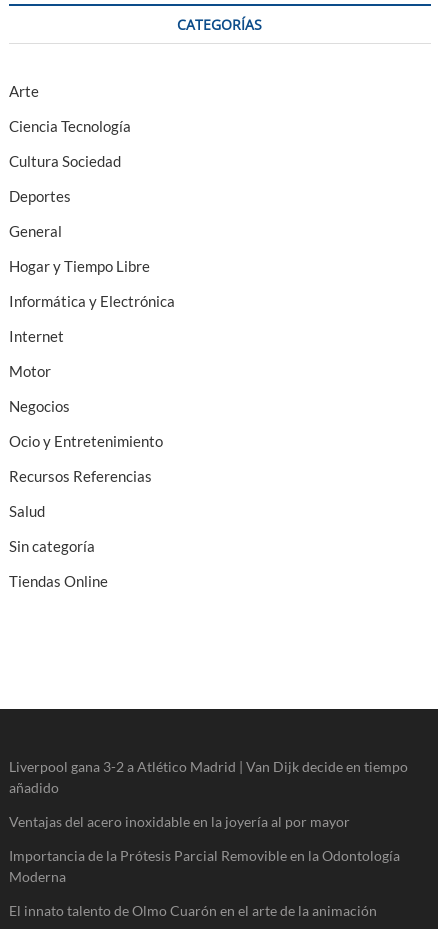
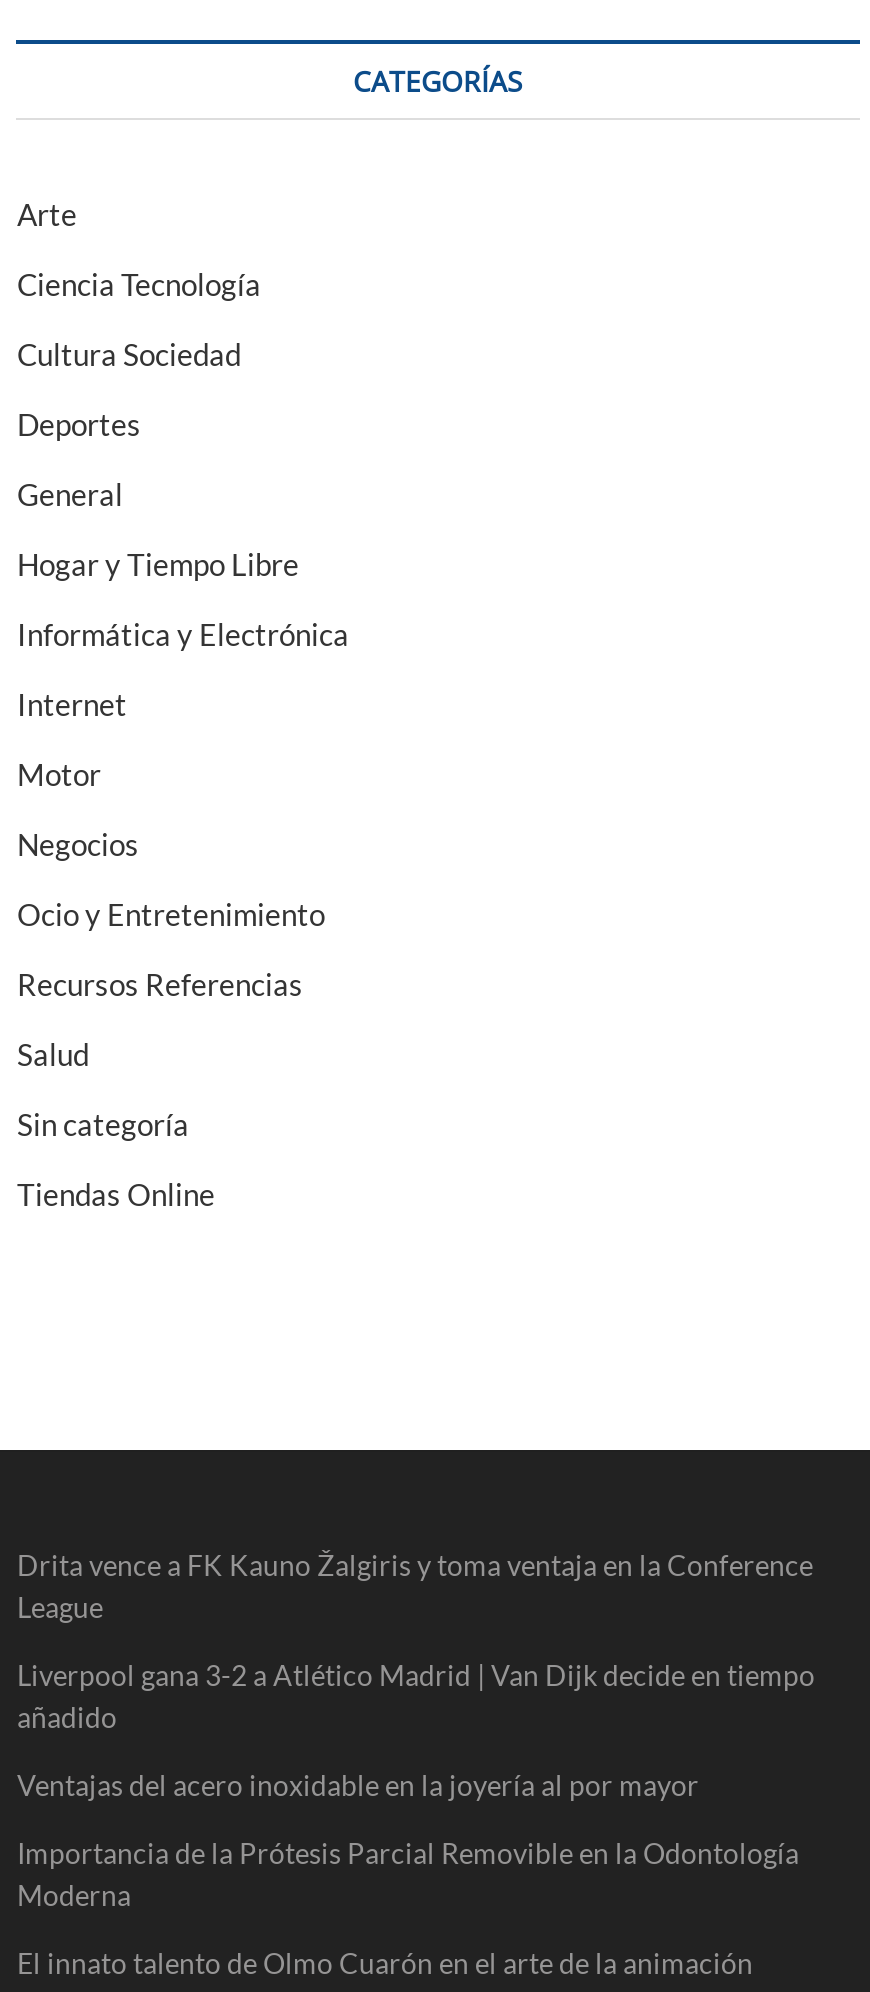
none -> [17,1549,813,1625] Drita vence a FK Kauno Žalgiris y toma ventaja en la Conference | League

